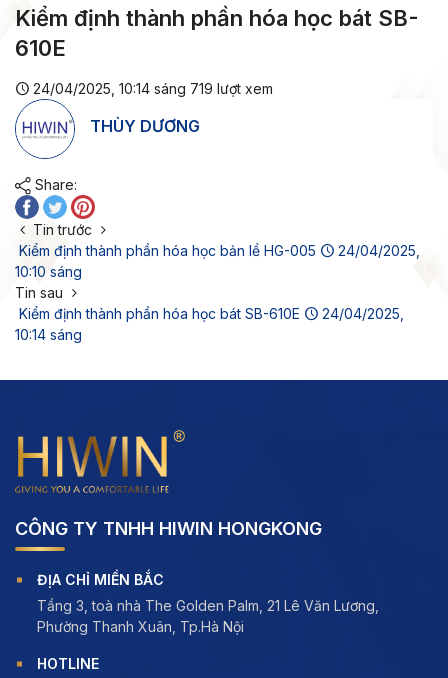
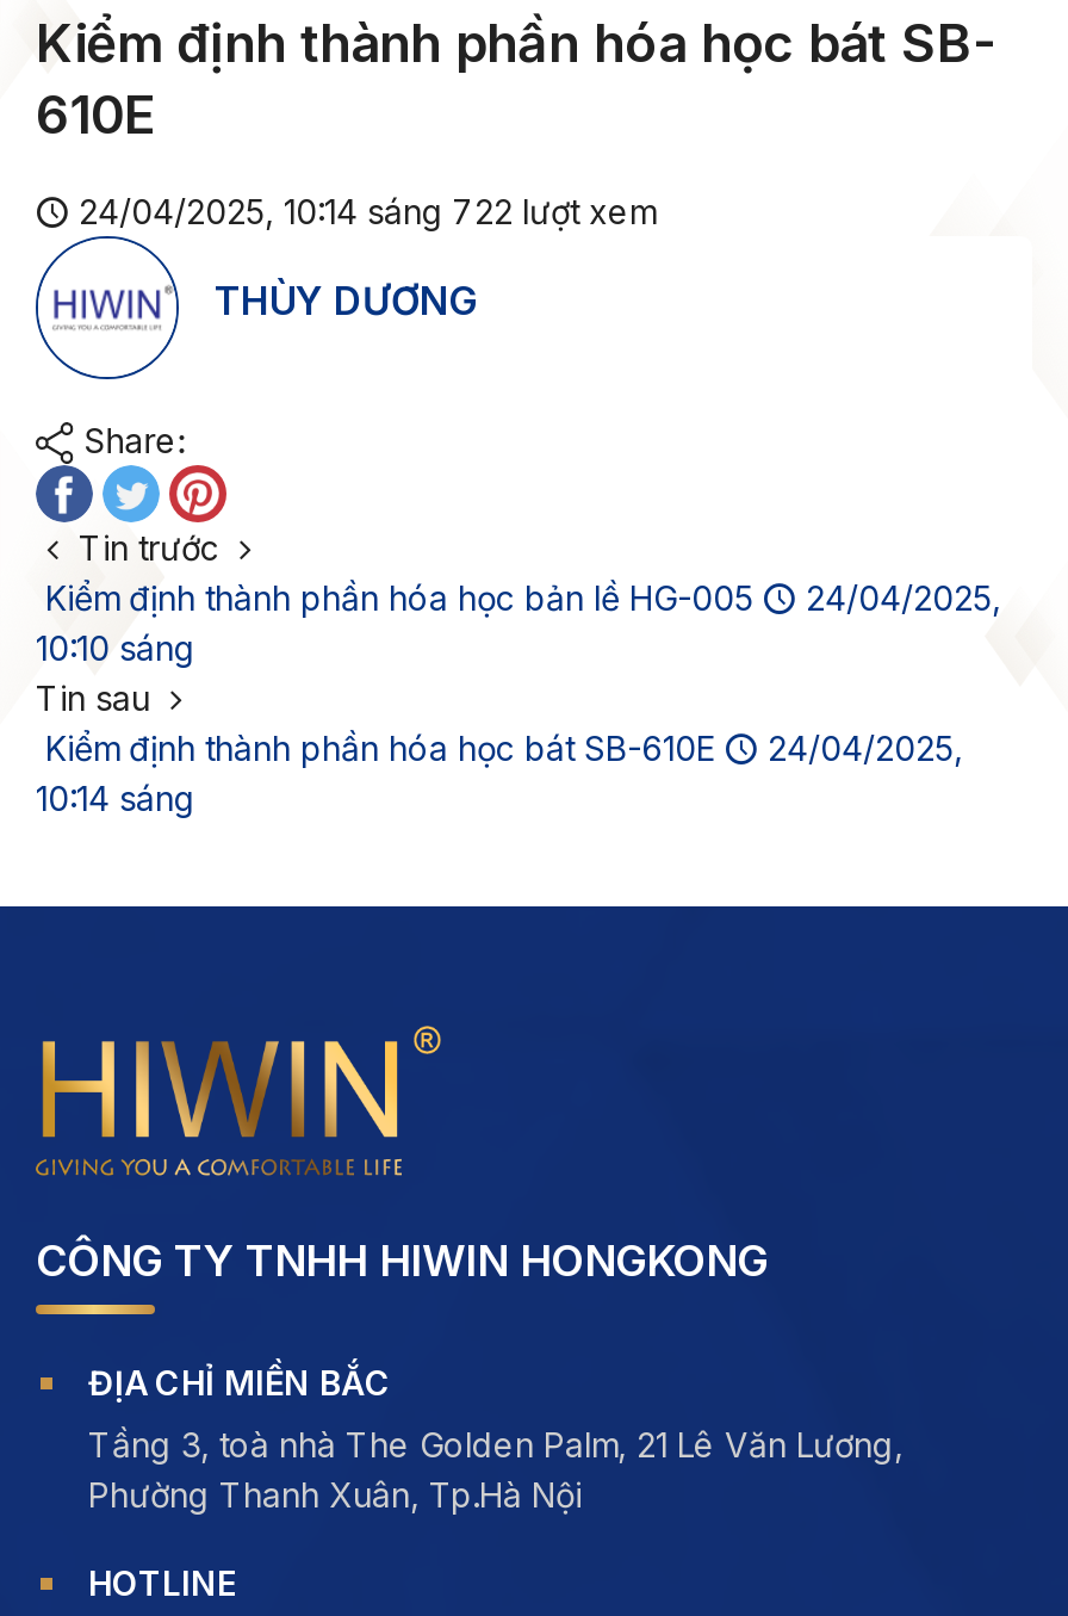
[29,80,273,97] 24/04/2025, 10:14 sáng 719 lượt xem -> [69,191,656,231] 24/04/2025, 10:14 sáng 722 lượt xem

